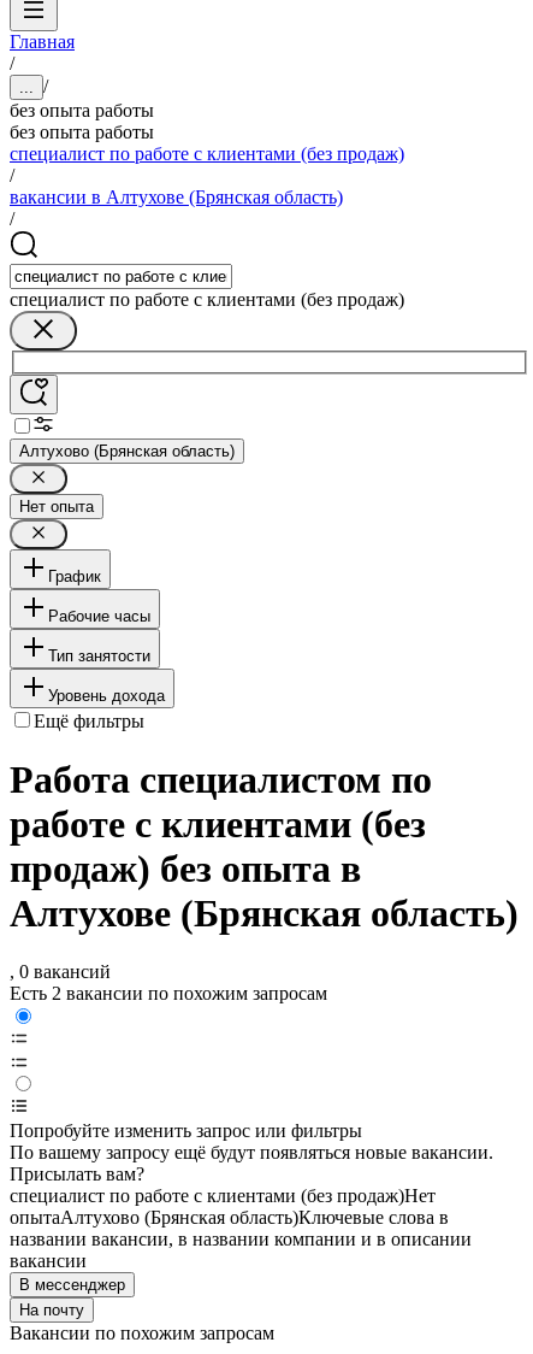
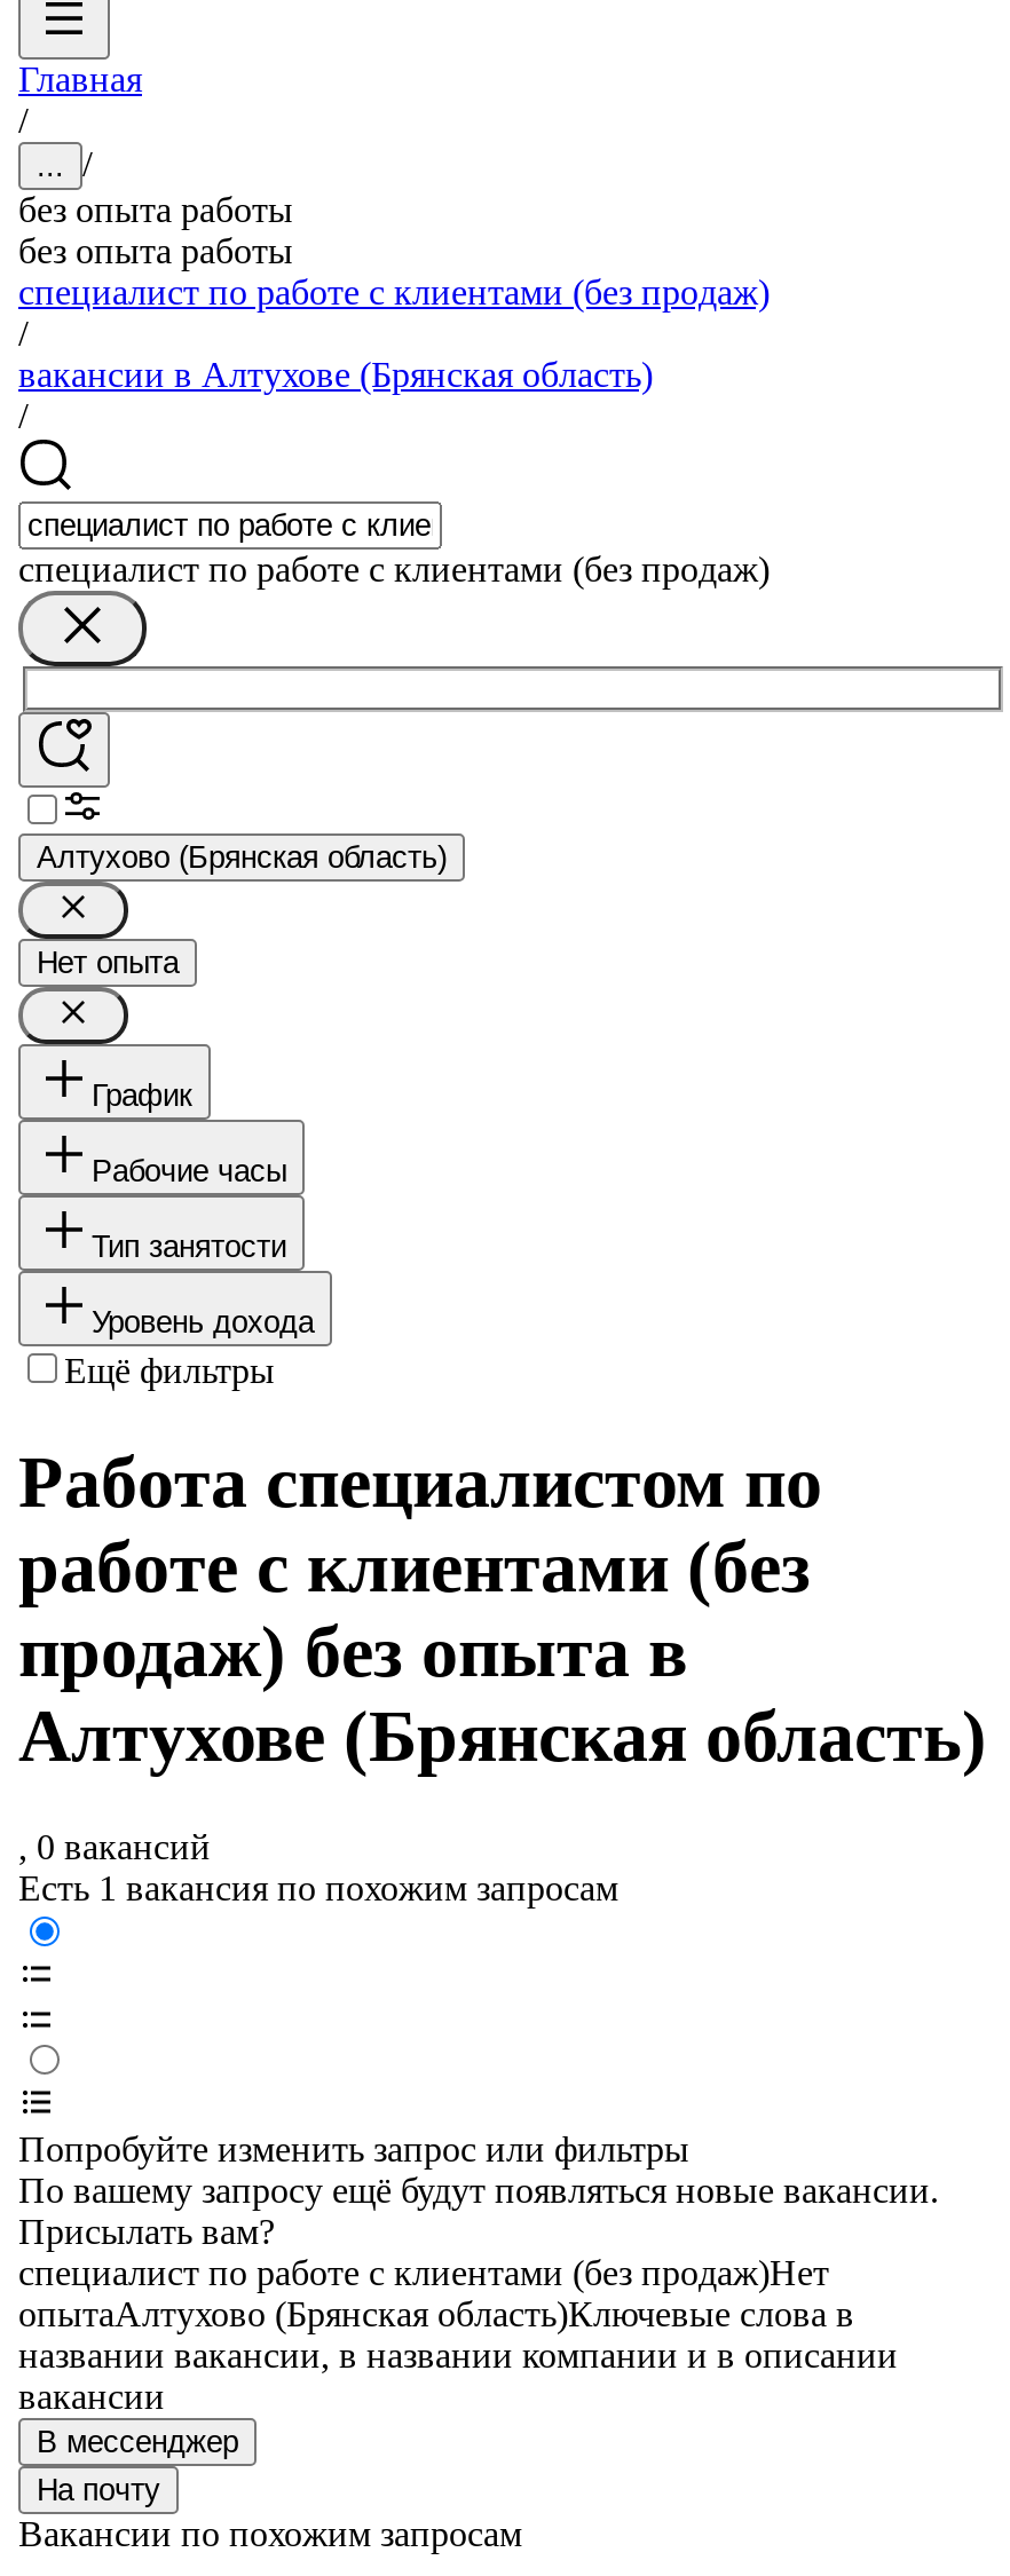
[10,984,327,1004] Есть 2 вакансии по похожим запросам -> [18,1870,618,1909] Есть 1 вакансия по похожим запросам

